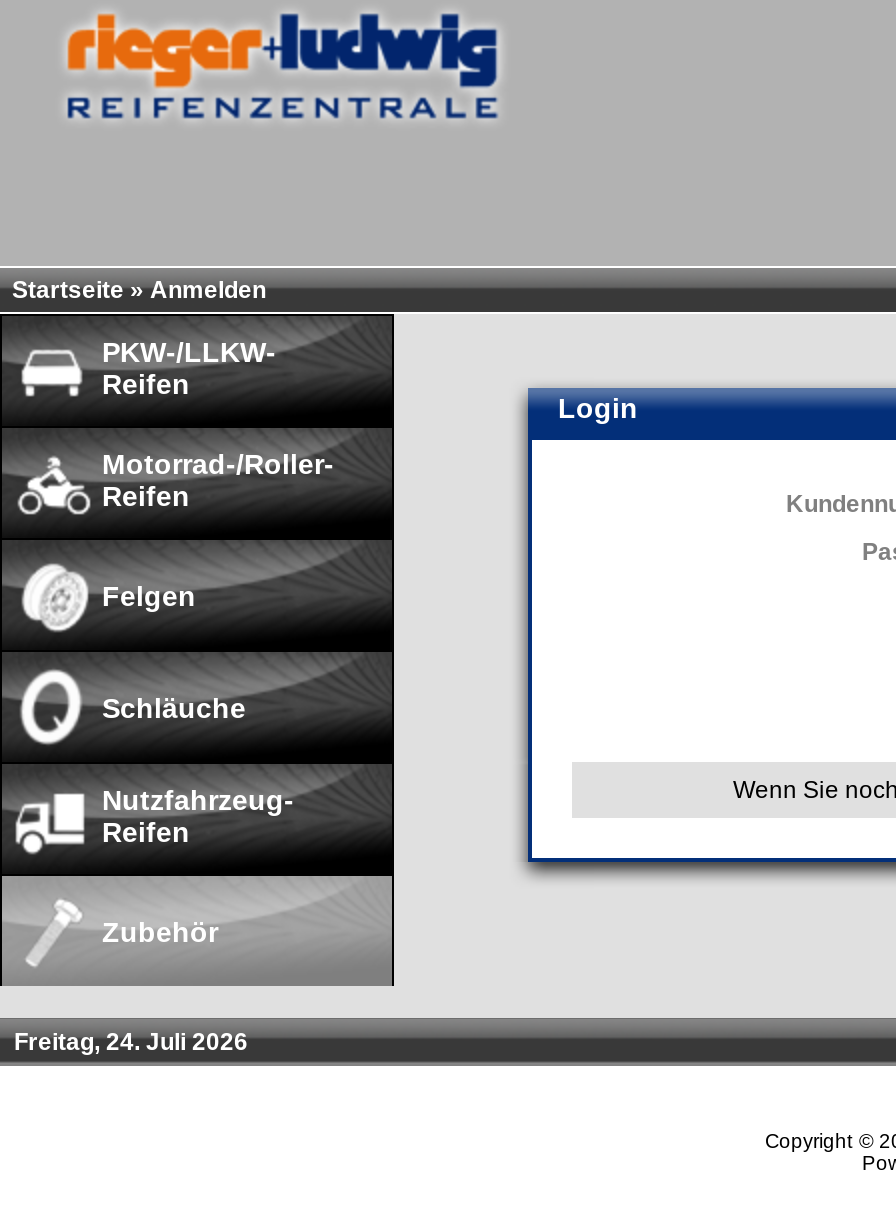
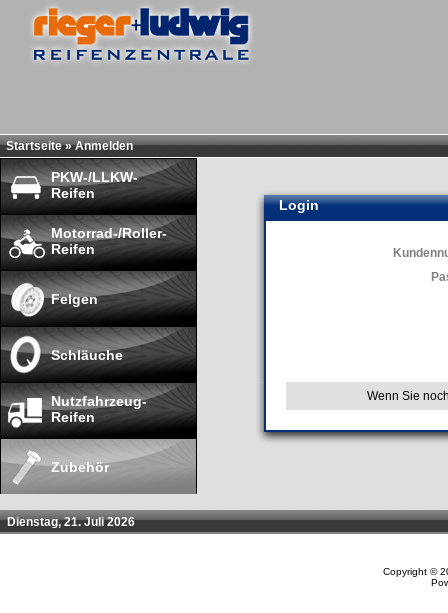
[2,1028,260,1056] Freitag, 24. Juli 2026 -> [1,515,141,529] Dienstag, 21. Juli 2026

